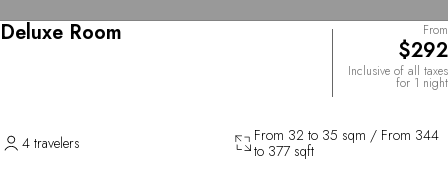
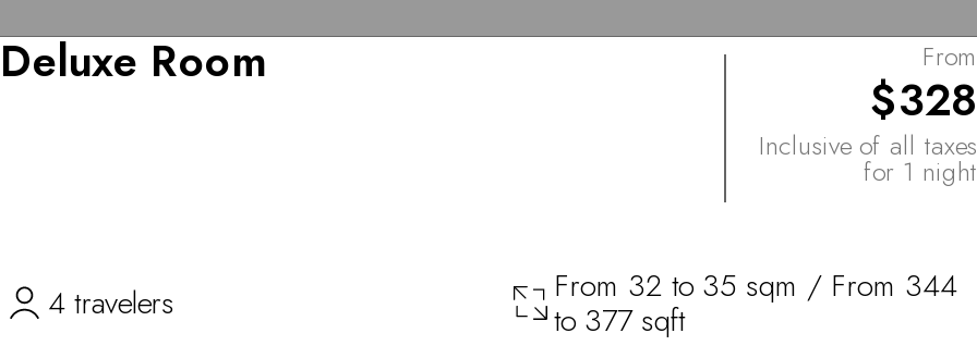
[398,36,448,65] $292 -> [870,69,977,133] $328

